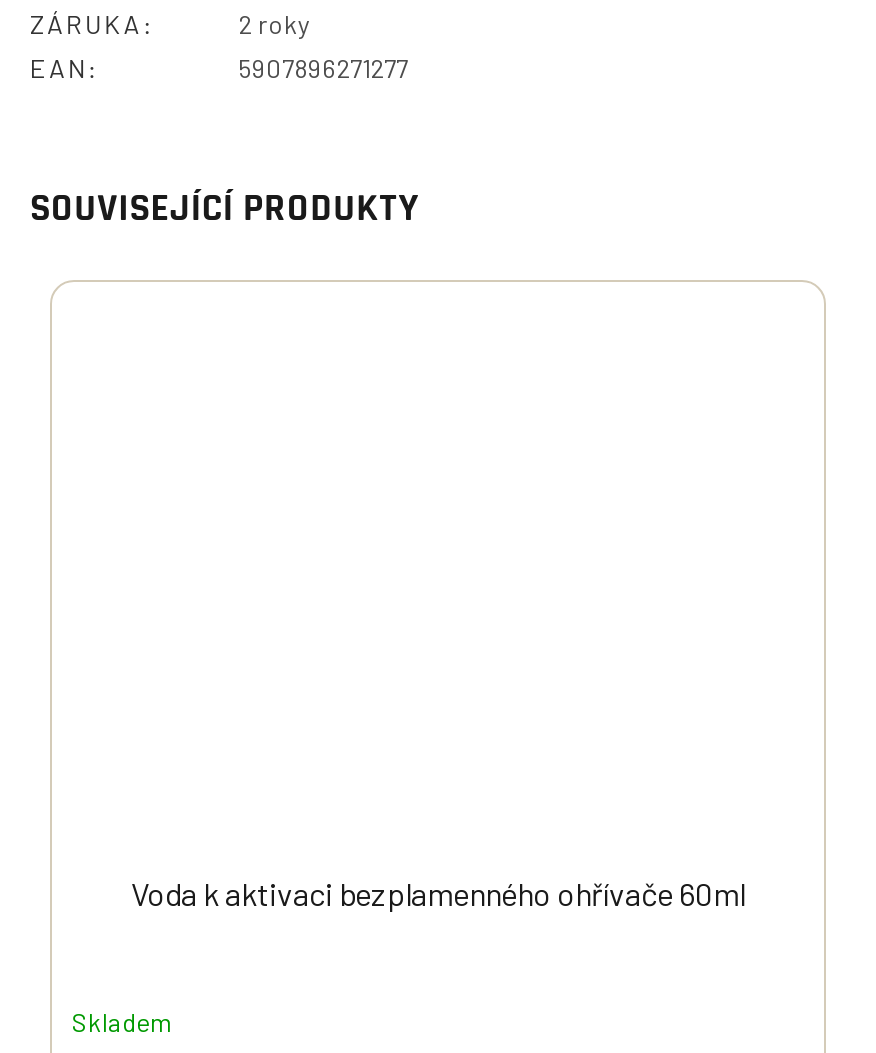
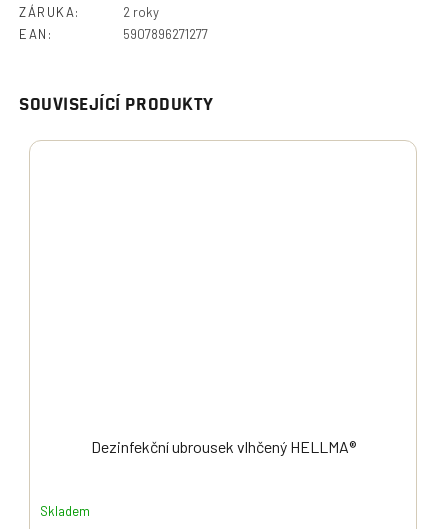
[131,874,745,912] Voda k aktivaci bezplamenného ohřívače 60ml -> [90,437,355,456] Dezinfekční ubrousek vlhčený HELLMA®

